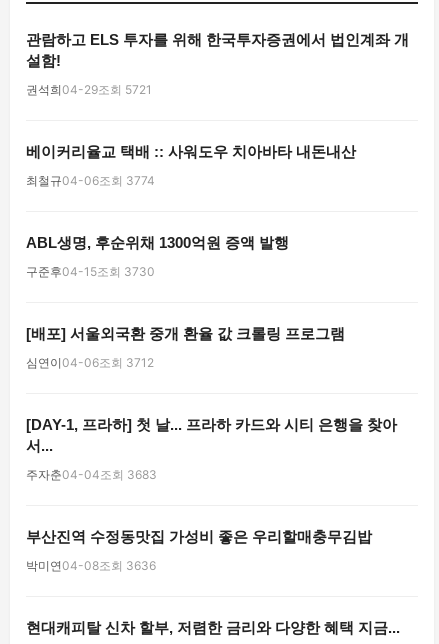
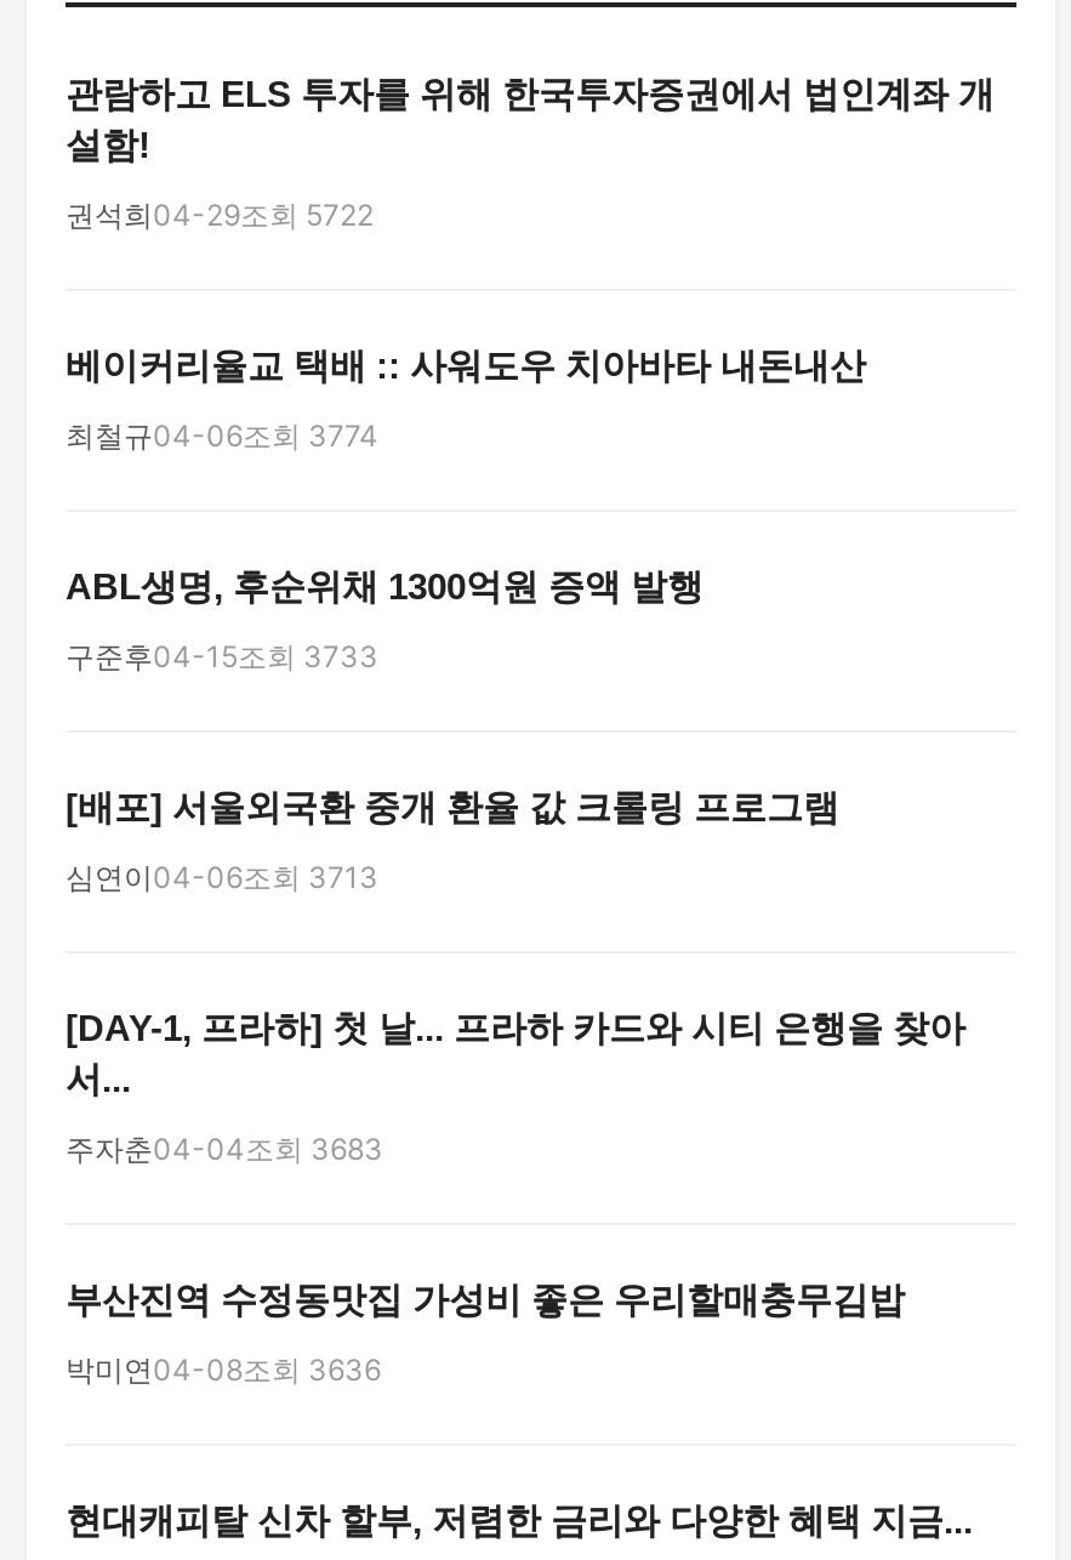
[26,82,152,97] 권석희 04-29조회 5721 -> [65,197,374,233] 권석희 04-29조회 5722
[26,264,155,279] 구준후04-15조회 3730 -> [65,638,378,674] 구준후04-15조회 3733
[26,355,154,370] 심연이 04-06조회 3712 -> [65,859,378,895] 심연이 04-06조회 3713

